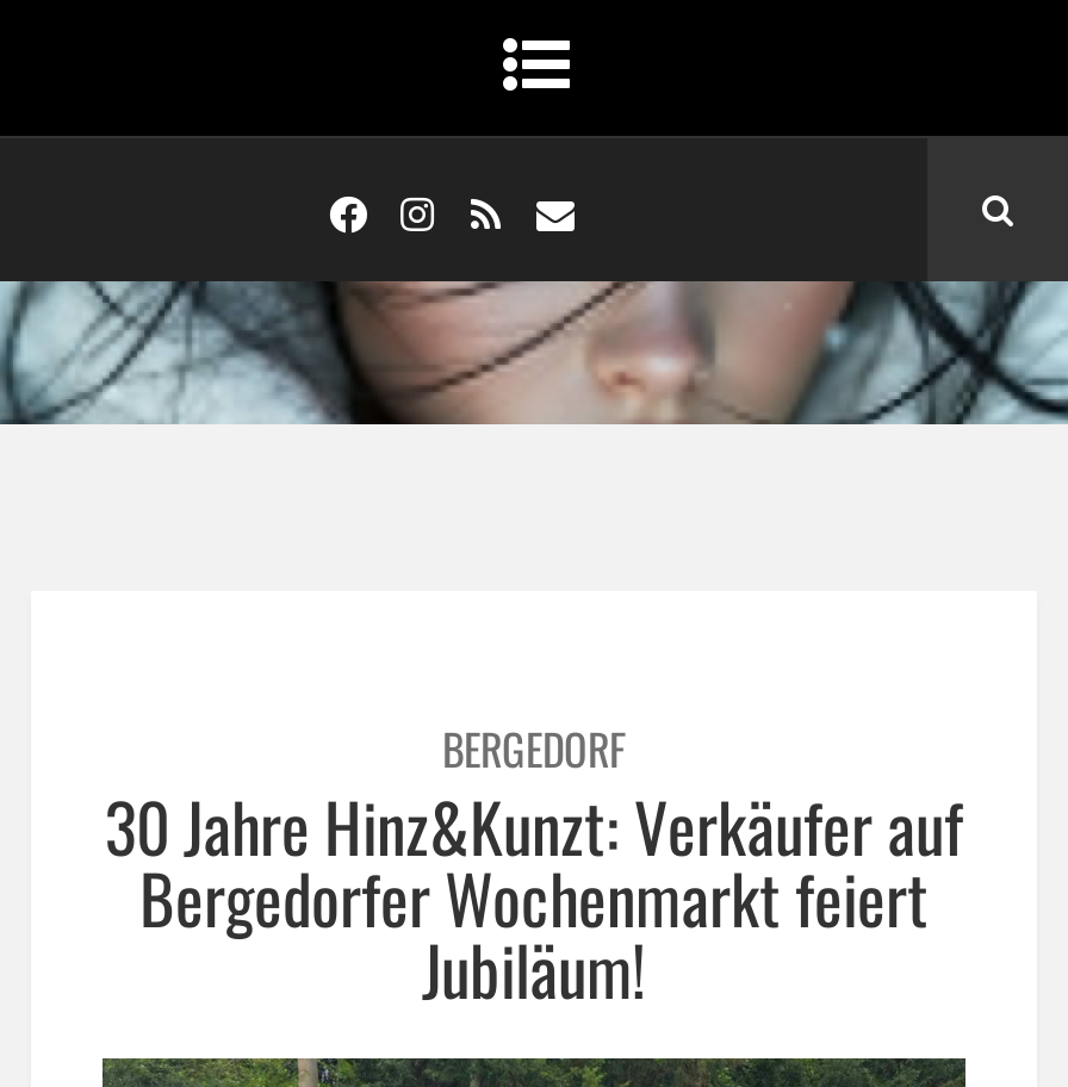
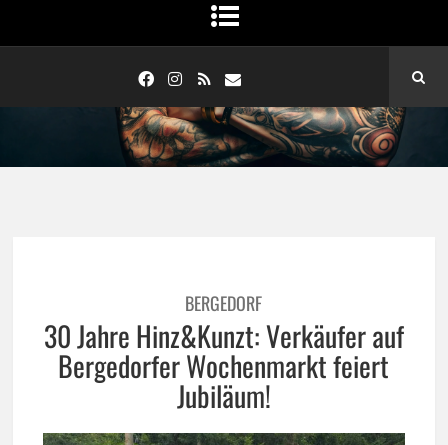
[7,279,1061,427] [image] -> [3,106,445,168] [image]

